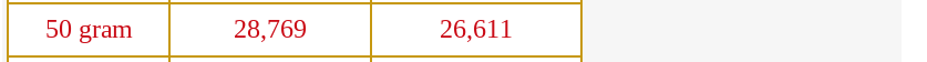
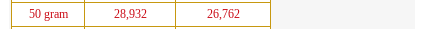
[234,14,307,45] 28,769 -> [113,7,146,21] 28,932
[440,14,513,45] 26,611 -> [206,7,239,21] 26,762

